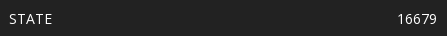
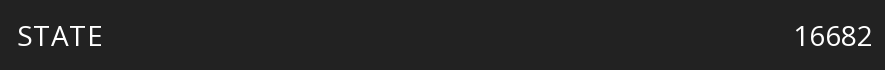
[397,8,437,27] 16679 -> [793,15,873,53] 16682

